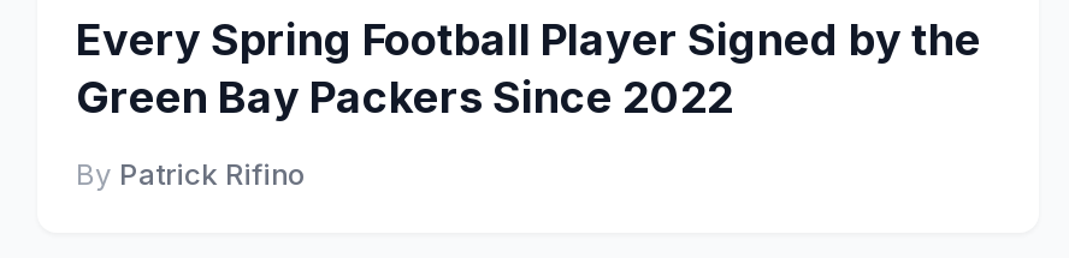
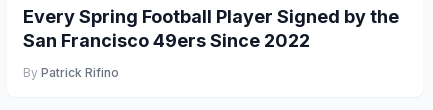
[76,72,733,122] Green Bay Packers Since 2022 -> [23,30,310,51] San Francisco 49ers Since 2022

